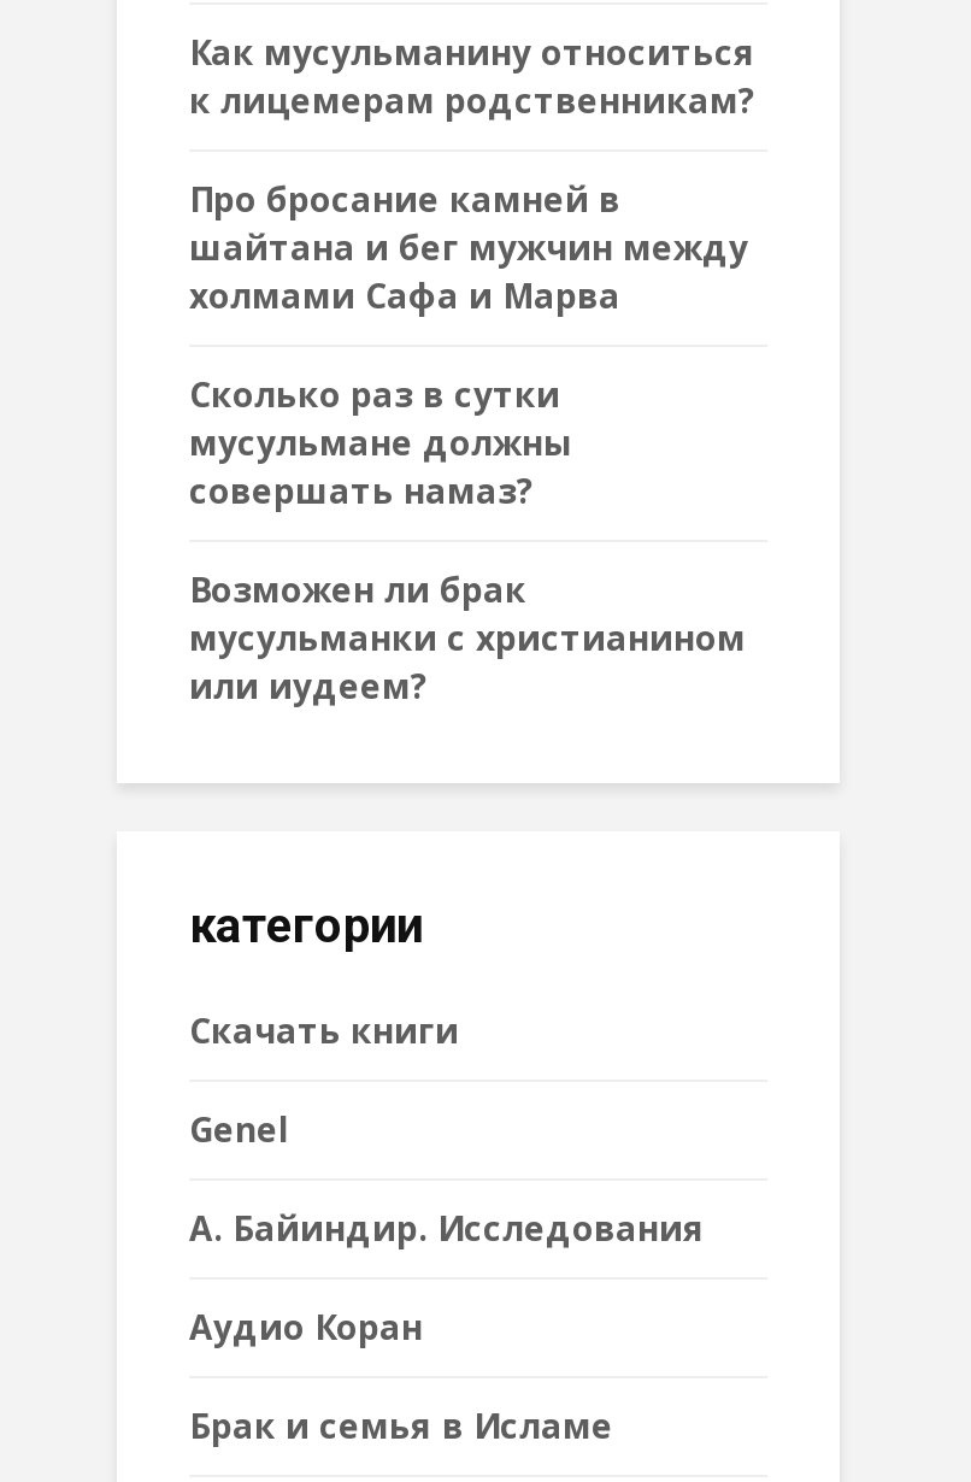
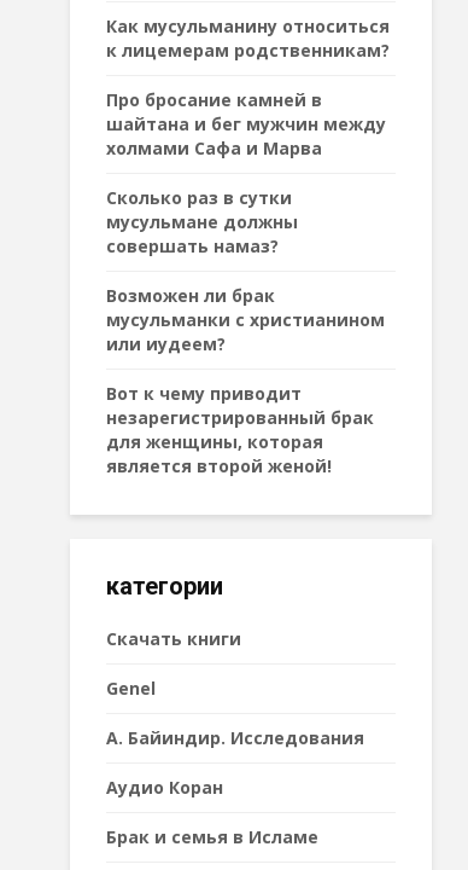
none -> [106,382,374,477] Вот к чему приводит | незарегистрированный брак | для женщины, которая | является второй женой!

